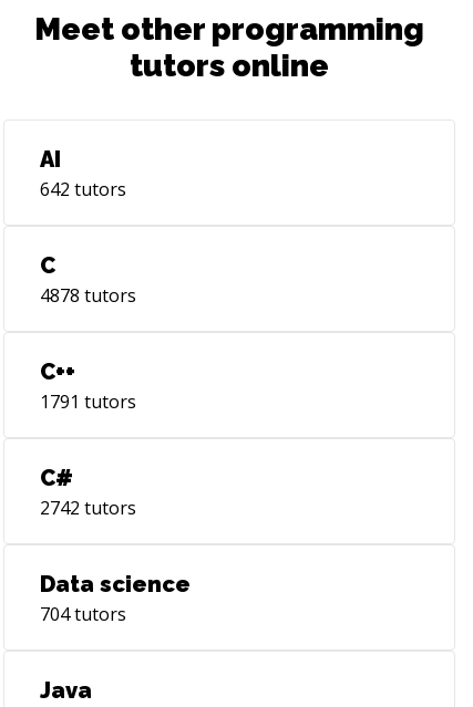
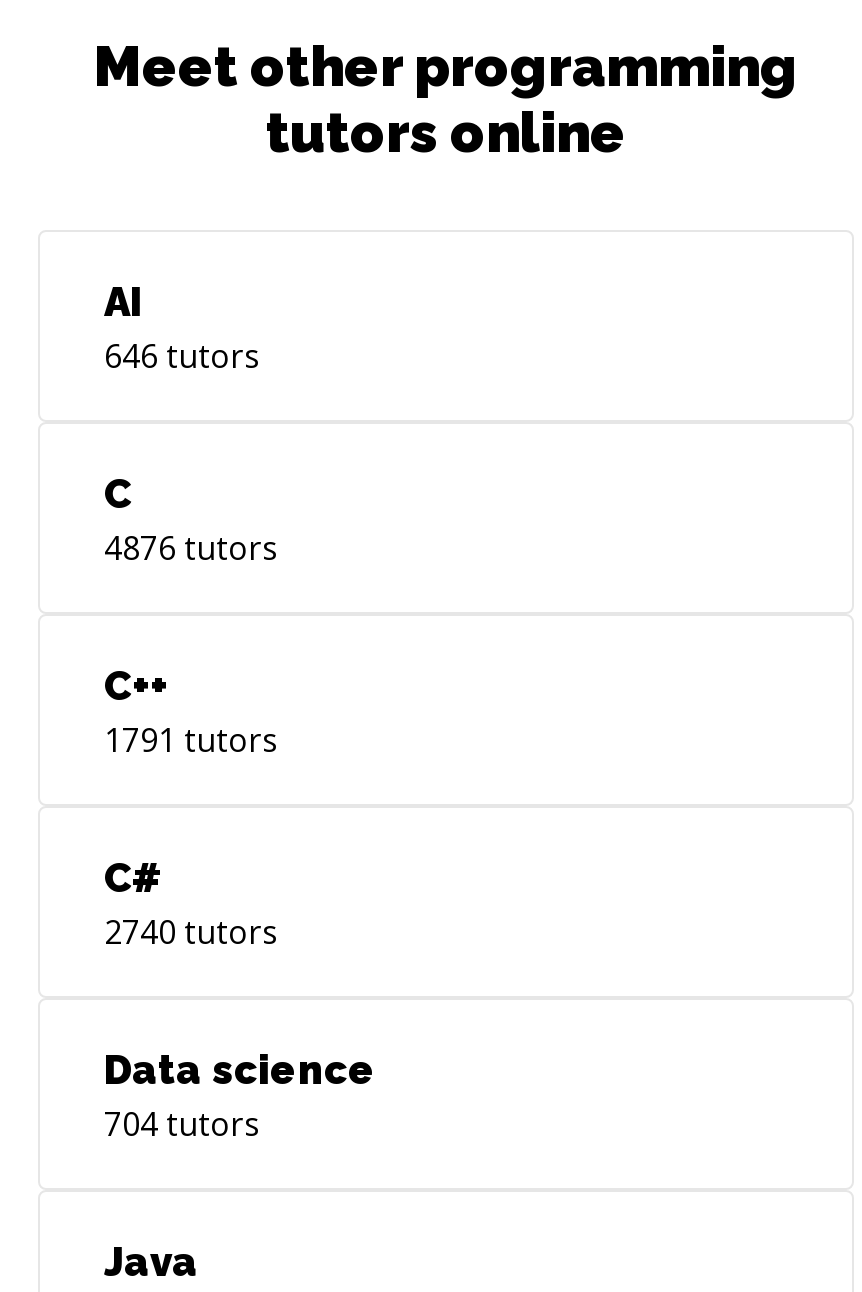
[40,177,126,201] 642 tutors -> [104,334,260,378] 646 tutors
[40,283,136,308] 4878 tutors -> [104,526,278,570] 4876 tutors
[40,496,136,520] 2742 tutors -> [104,910,278,954] 2740 tutors

